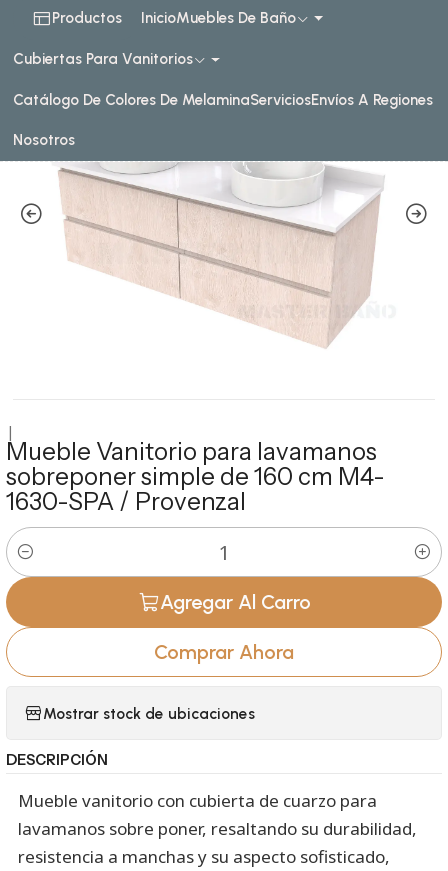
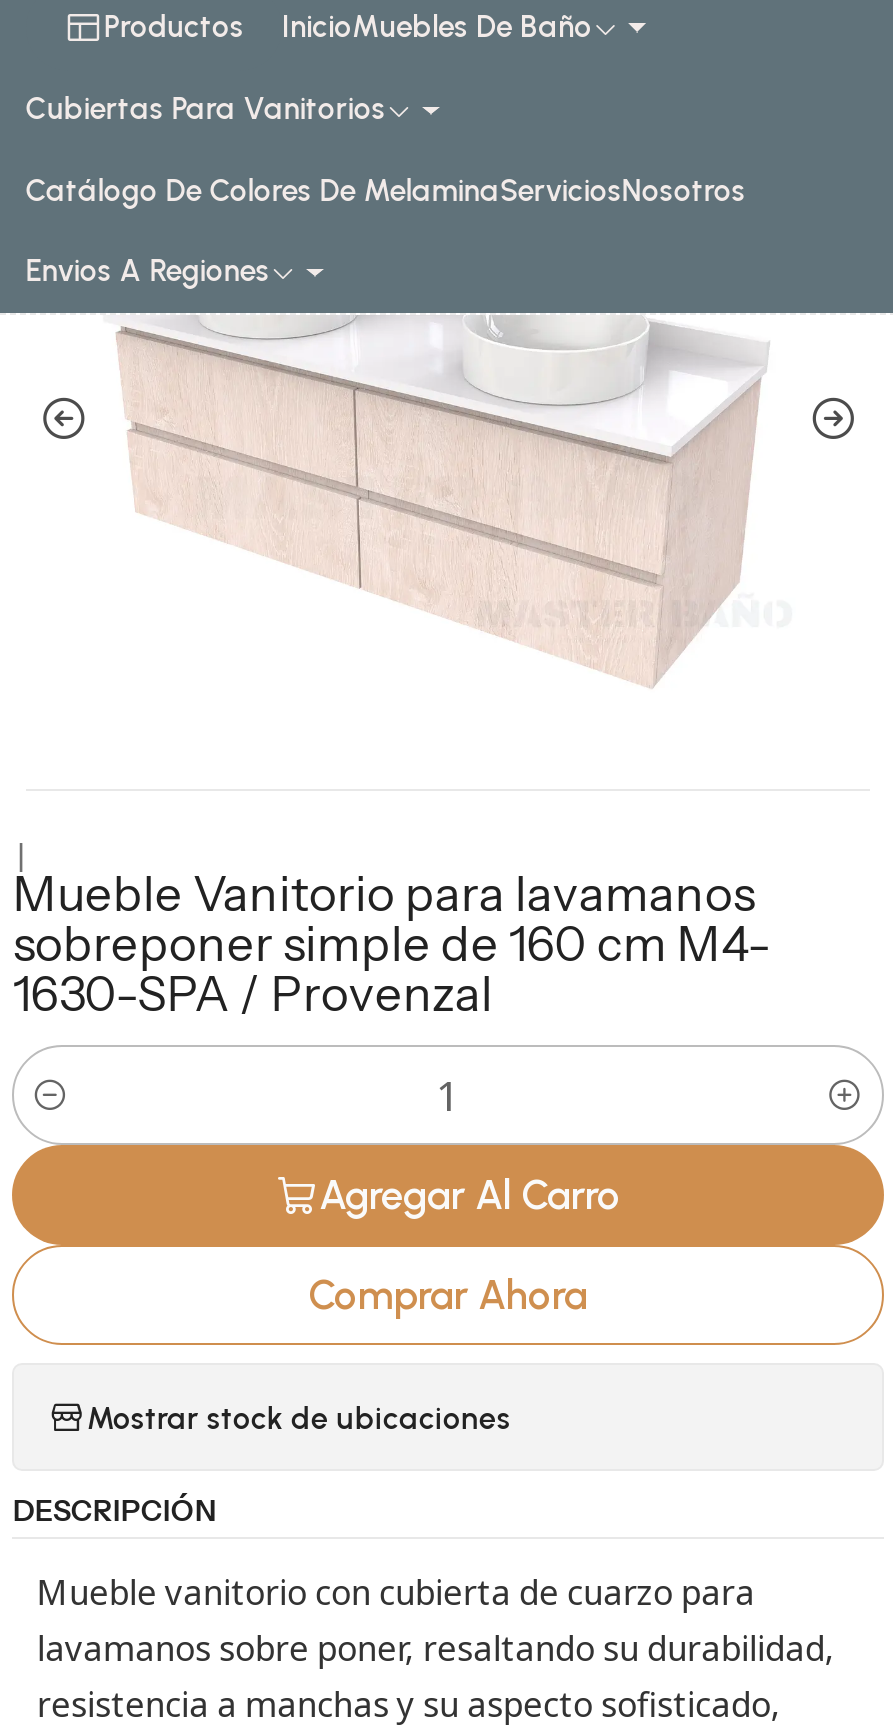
[13,91,433,109] Catálogo De Colores De MelaminaServiciosEnvíos A Regiones -> [26,173,746,209] Catálogo De Colores De MelaminaServiciosNosotros
[13,131,75,149] Nosotros -> [26,253,270,289] Envios A Regiones

